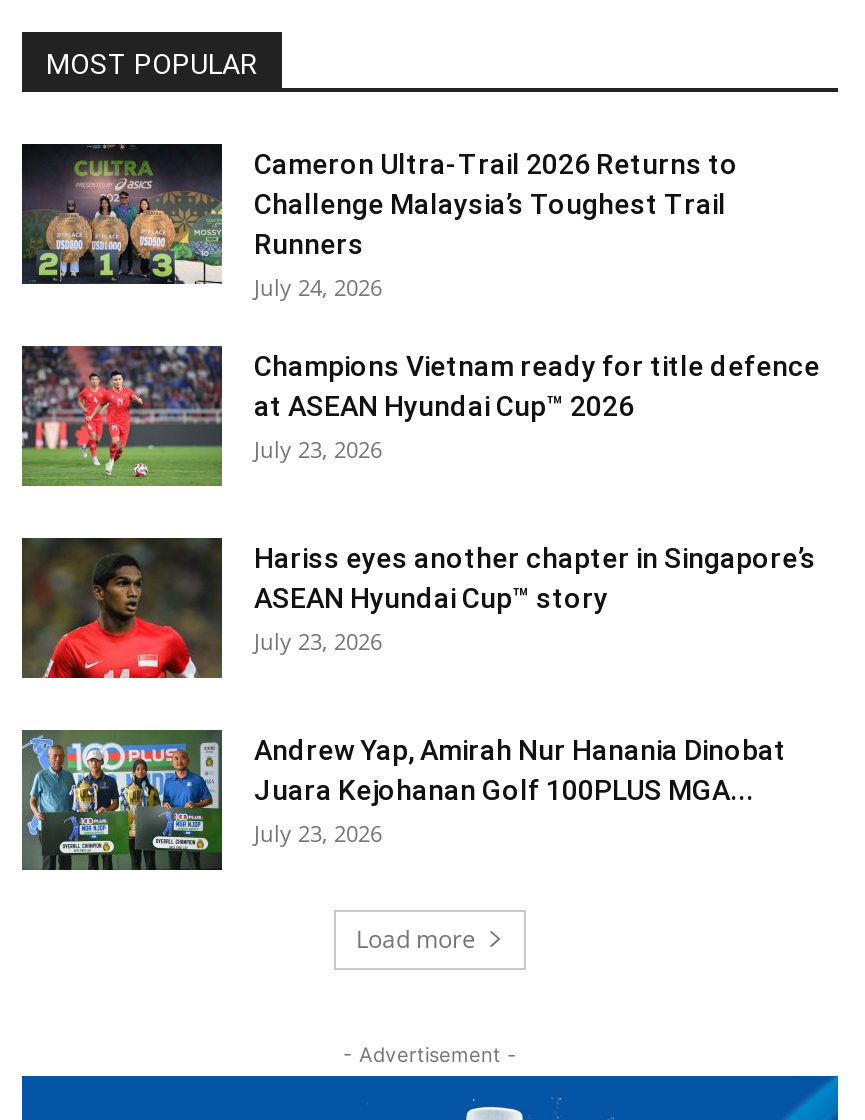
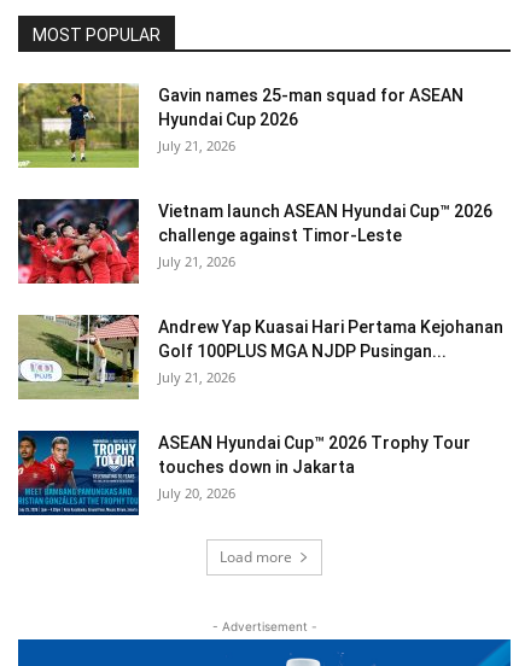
[20,142,738,303] [image] | Cameron Ultra-Trail 2026 Returns to | Challenge Malaysia’s Toughest Trail | Runners | July 24, 2026 -> [17,82,463,169] [image] | Gavin names 25-man squad for ASEAN | Hyundai Cup 2026 | July 21, 2026
[20,344,820,488] [image] | Champions Vietnam ready for title defence | at ASEAN Hyundai Cup™ 2026 | July 23, 2026 -> [17,198,492,285] [image] | Vietnam launch ASEAN Hyundai Cup™ 2026 | challenge against Timor-Leste | July 21, 2026
[22,536,816,680] [image] | Hariss eyes another chapter in Singapore’s | ASEAN Hyundai Cup™ story | July 23, 2026 -> [18,315,503,399] [image] | Andrew Yap Kuasai Hari Pertama Kejohanan | Golf 100PLUS MGA NJDP Pusingan... | July 21, 2026
[22,730,786,870] [image] | Andrew Yap, Amirah Nur Hanania Dinobat | Juara Kejohanan Golf 100PLUS MGA... | July 23, 2026 -> [18,431,471,515] [image] | ASEAN Hyundai Cup™ 2026 Trophy Tour | touches down in Jakarta | July 20, 2026

